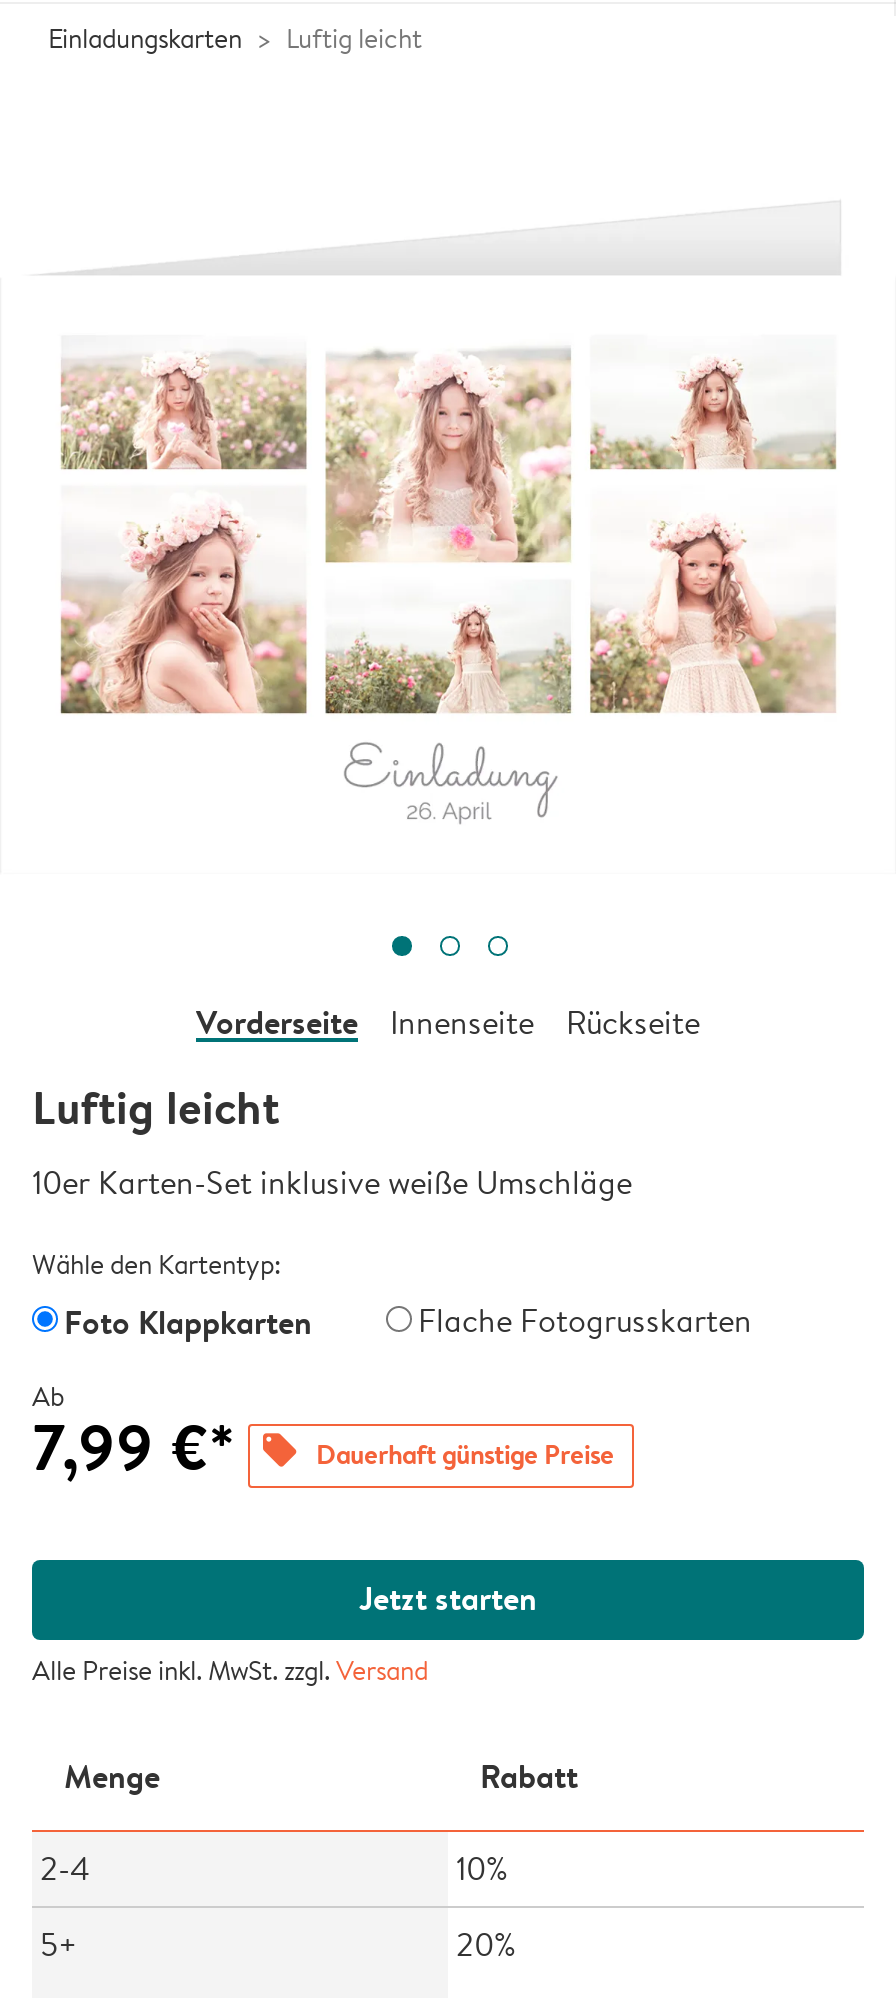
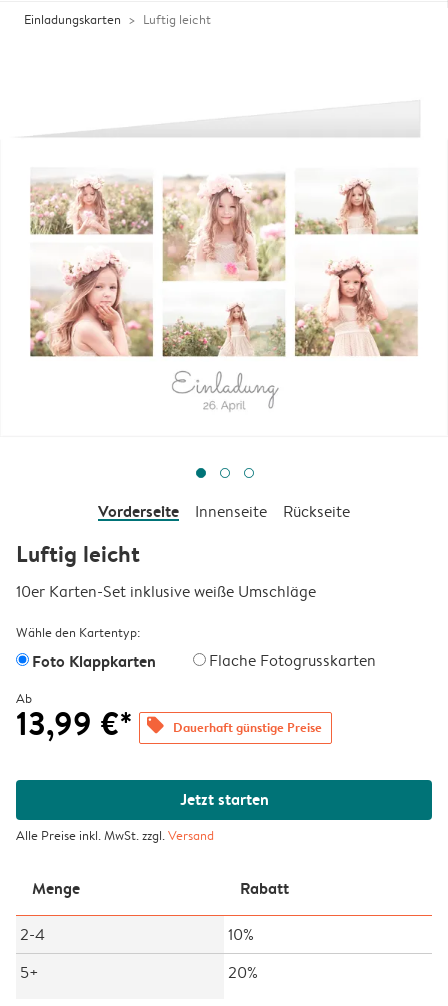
[32,1404,236,1490] 7,99 €* -> [16,702,133,745] 13,99 €*

